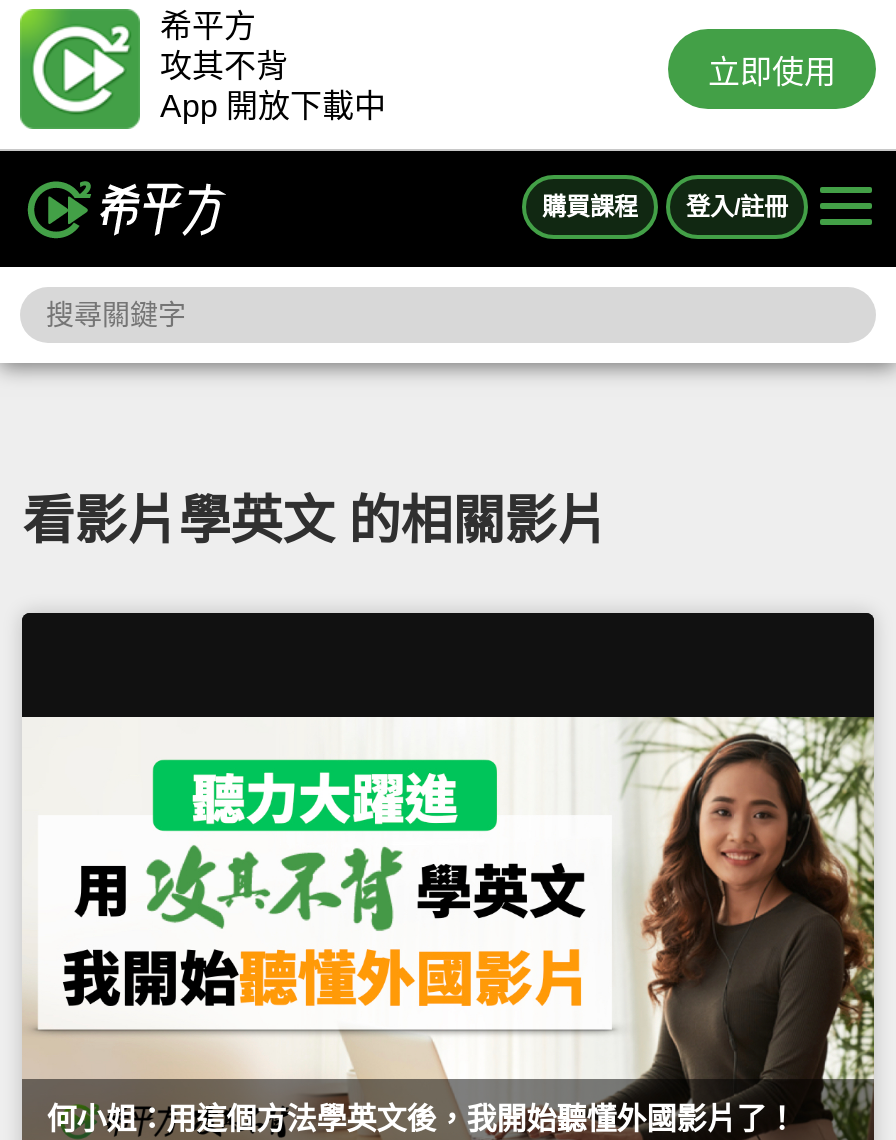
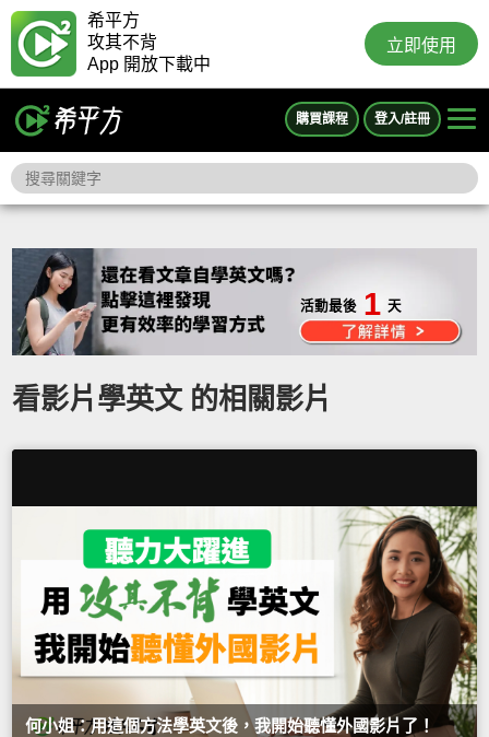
none -> [300,286,402,321] 活動最後 1 天

